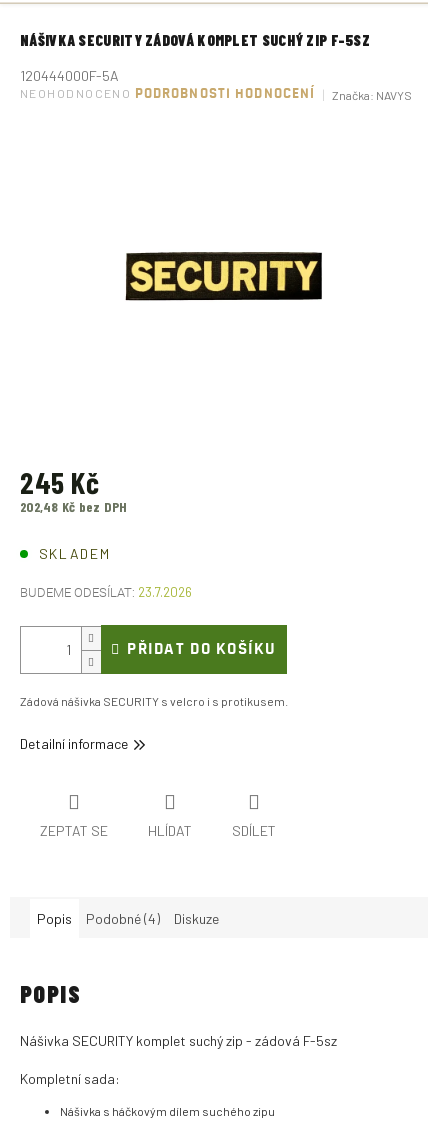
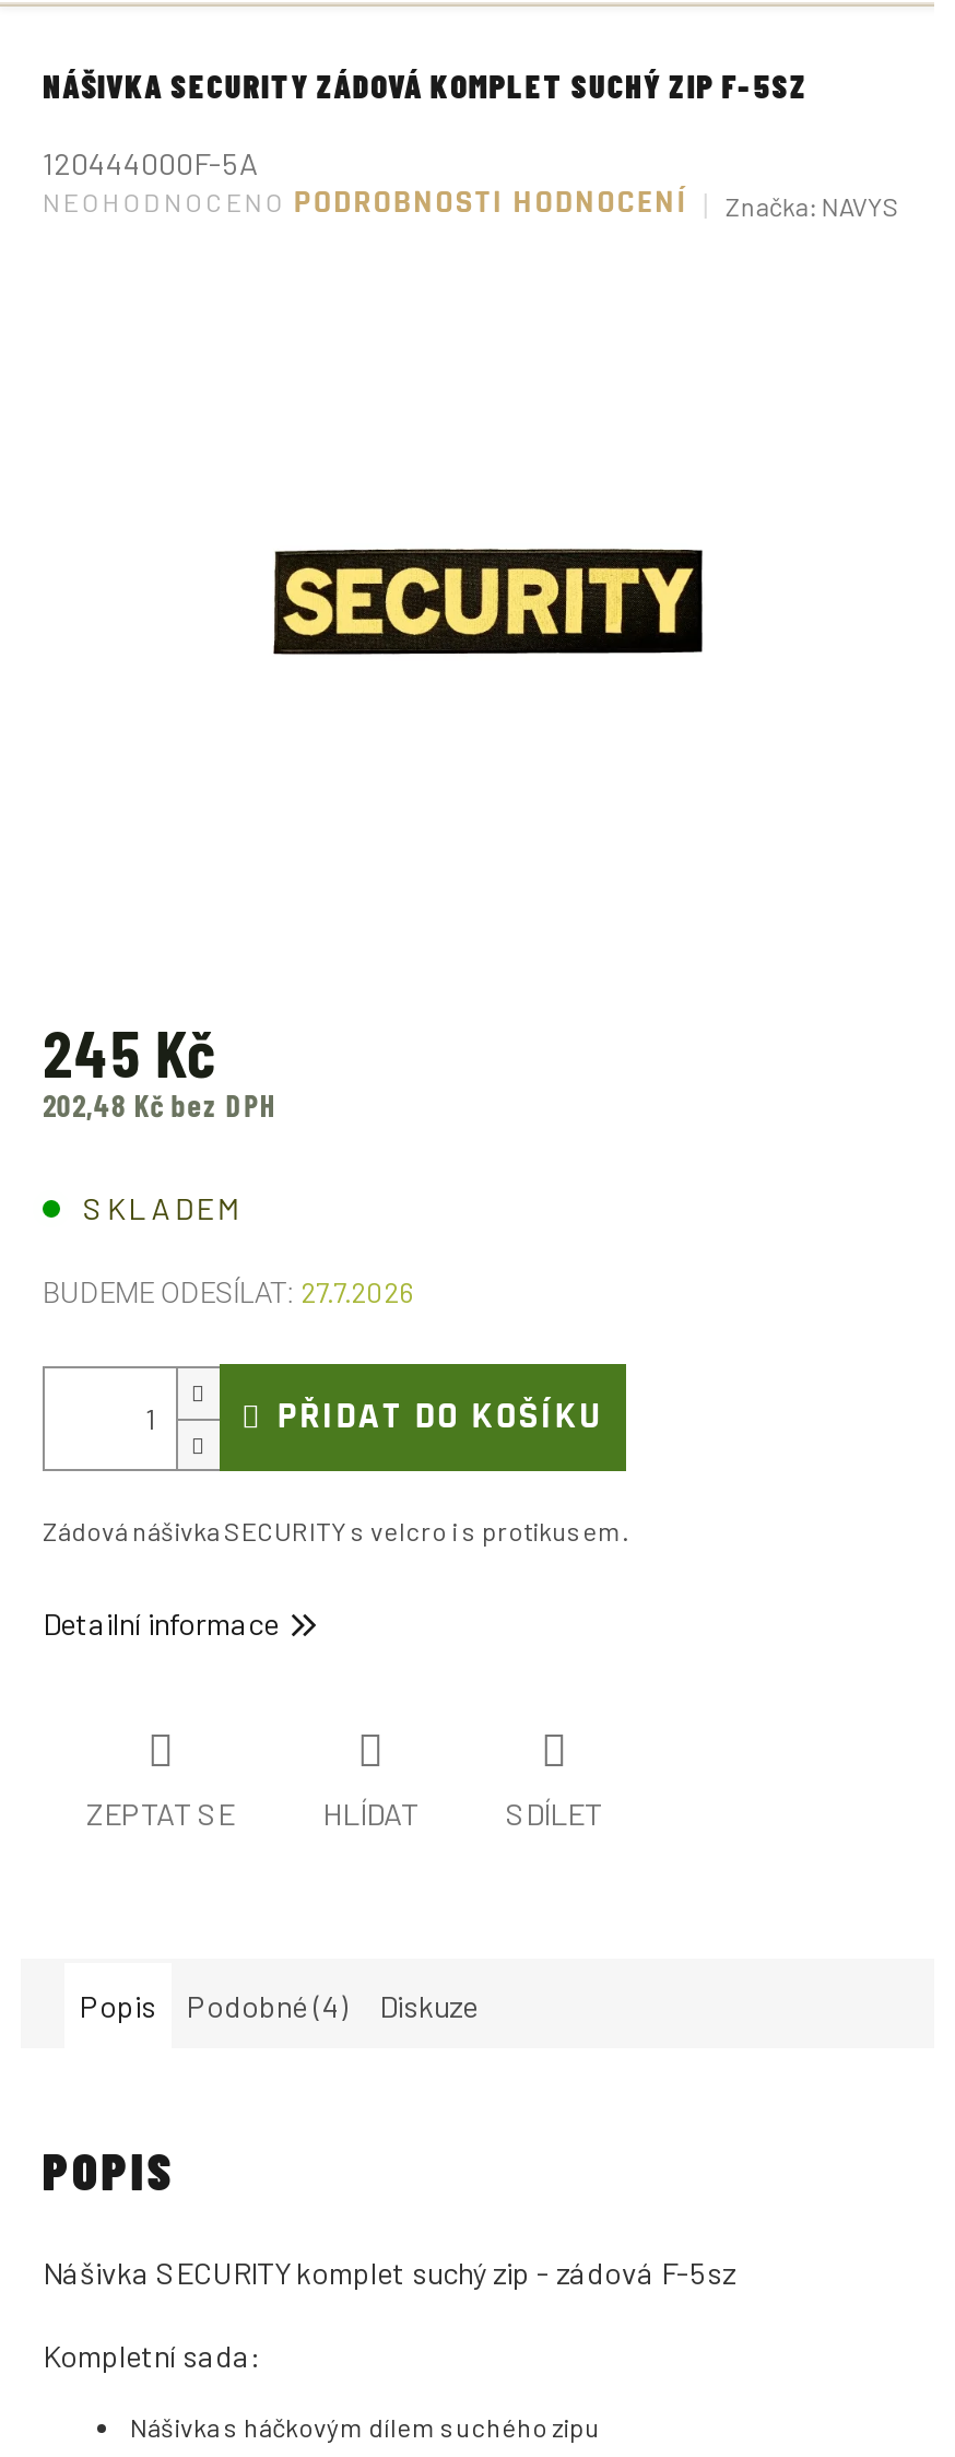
[138,584,192,600] 23.7.2026 -> [300,1274,414,1309] 27.7.2026

